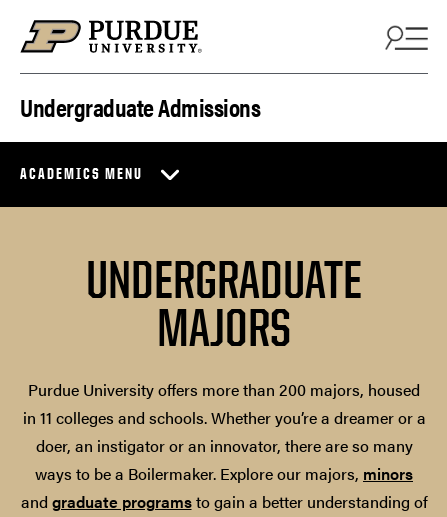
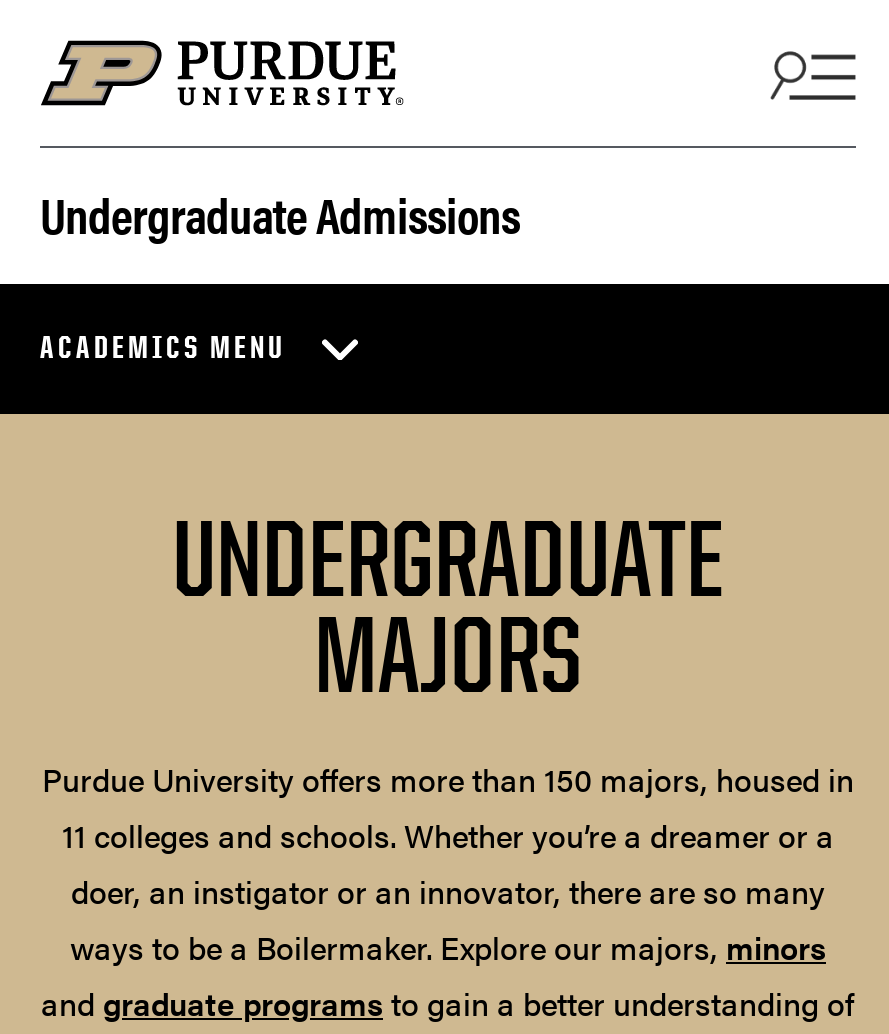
[22,378,425,429] Purdue University offers more than 200 majors, housed | in 11 colleges and schools. Whether you’re a dreamer or a -> [42,756,854,858] Purdue University offers more than 150 majors, housed in | 11 colleges and schools. Whether you’re a dreamer or a

